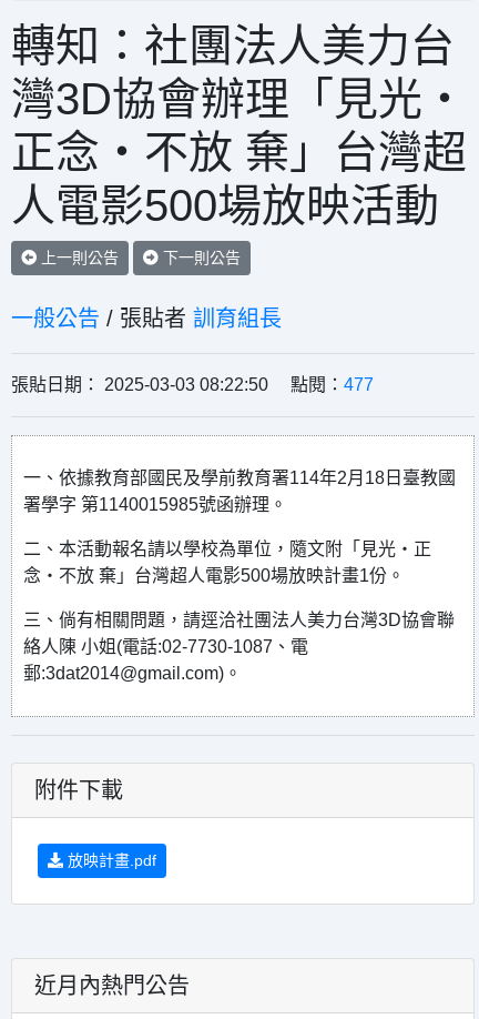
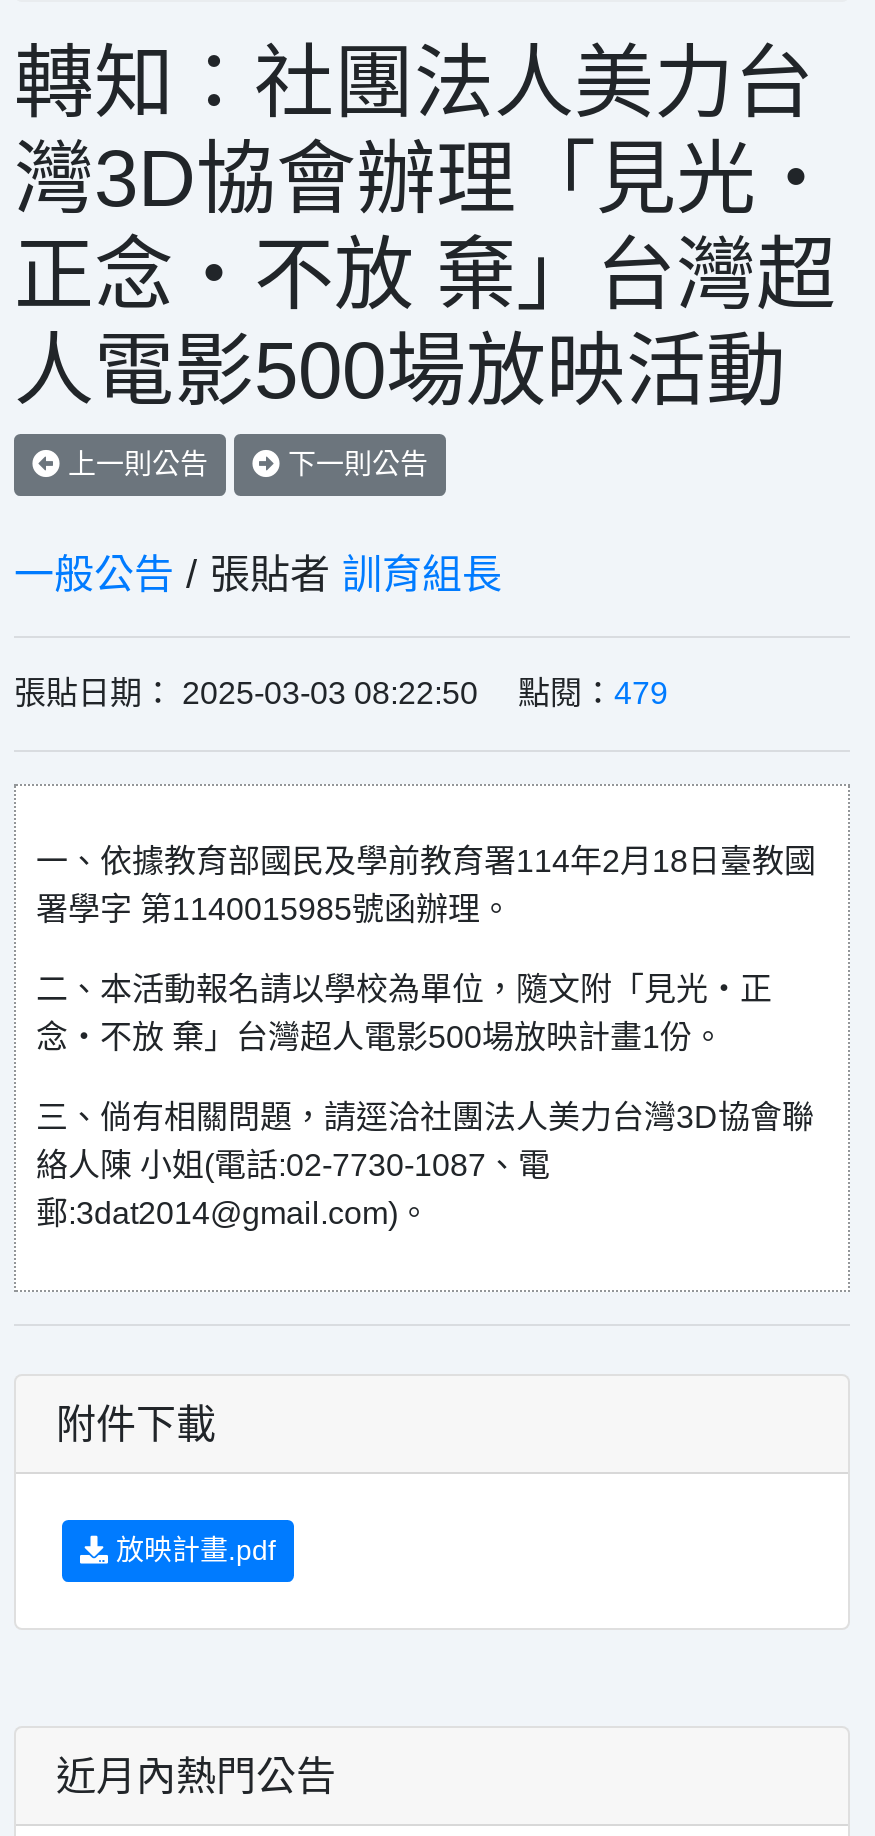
[11,375,374,394] 張貼日期： 2025-03-03 08:22:50 點閱：477 -> [14,676,668,710] 張貼日期： 2025-03-03 08:22:50 點閱：479

